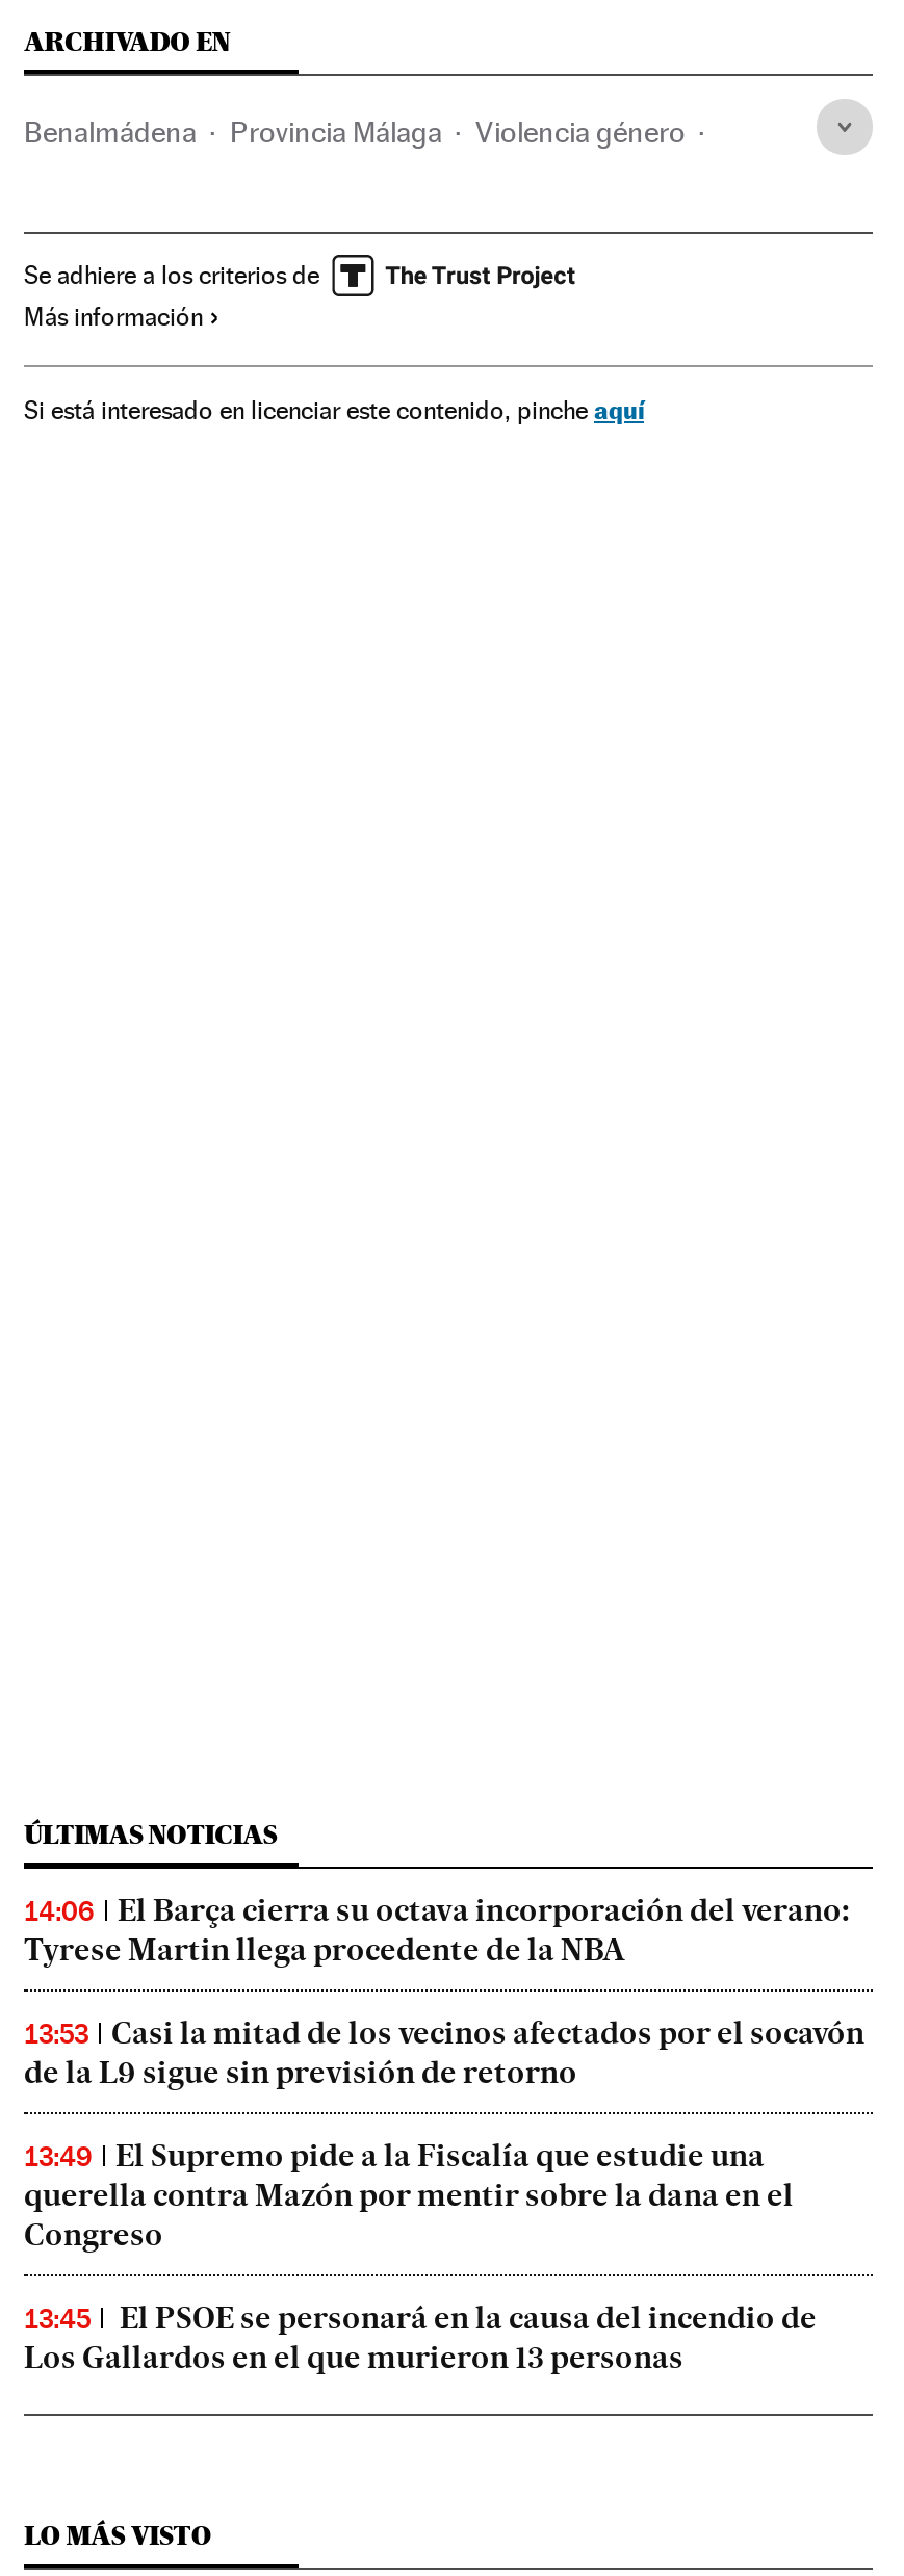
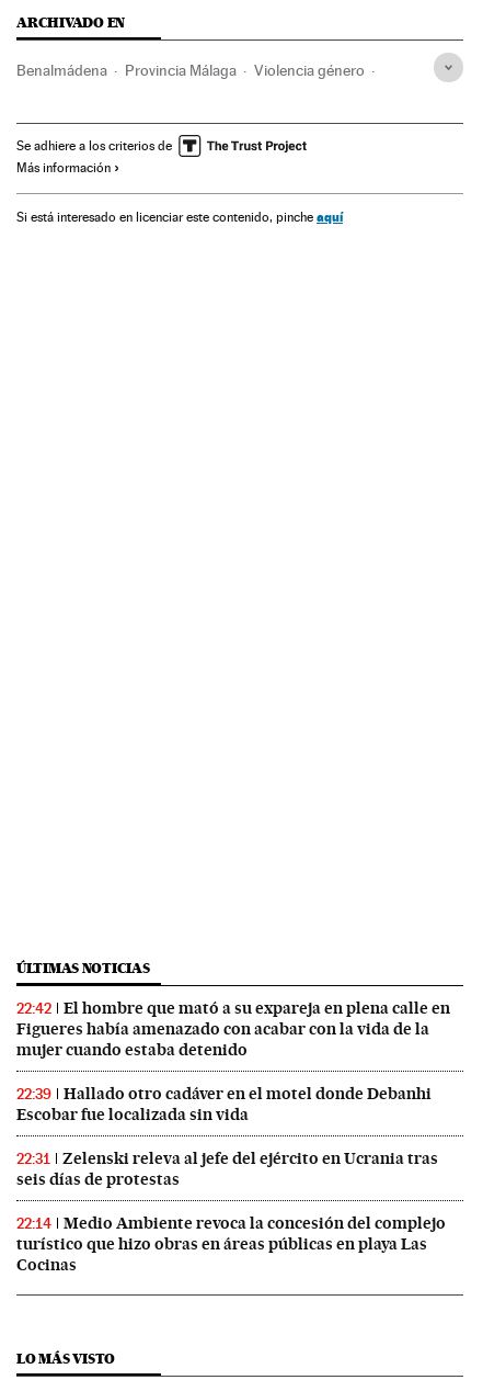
[24,1892,850,1969] 14:06 | El Barça cierra su octava incorporación del verano: | Tyrese Martin llega procedente de la NBA -> [16,998,450,1060] 22:42 | El hombre que mató a su expareja en plena calle en | Figueres había amenazado con acabar con la vida de la | mujer cuando estaba detenido
[24,2014,864,2091] 13:53 | Casi la mitad de los vecinos afectados por el socavón | de la L9 sigue sin previsión de retorno -> [16,1084,432,1124] 22:39 | Hallado otro cadáver en el motel donde Debanhi | Escobar fue localizada sin vida
[24,2137,794,2254] 13:49 | El Supremo pide a la Fiscalía que estudie una | querella contra Mazón por mentir sobre la dana en el | Congreso -> [16,1149,438,1189] 22:31 | Zelenski releva al jefe del ejército en Ucrania tras | seis días de protestas
[24,2299,817,2376] 13:45 | El PSOE se personará en la causa del incendio de | Los Gallardos en el que murieron 13 personas -> [16,1213,446,1275] 22:14 | Medio Ambiente revoca la concesión del complejo | turístico que hizo obras en áreas públicas en playa Las | Cocinas

